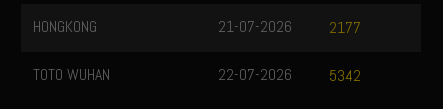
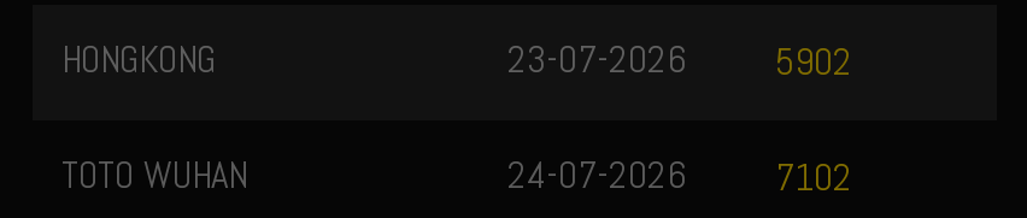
[218,17,292,37] 21-07-2026 -> [507,37,686,85] 23-07-2026
[329,18,361,38] 2177 -> [775,38,852,86] 5902
[218,65,292,85] 22-07-2026 -> [507,152,686,200] 24-07-2026
[329,66,361,86] 5342 -> [775,153,852,202] 7102

